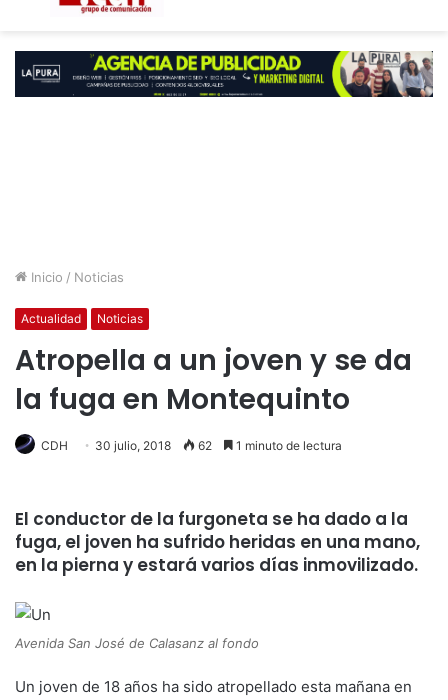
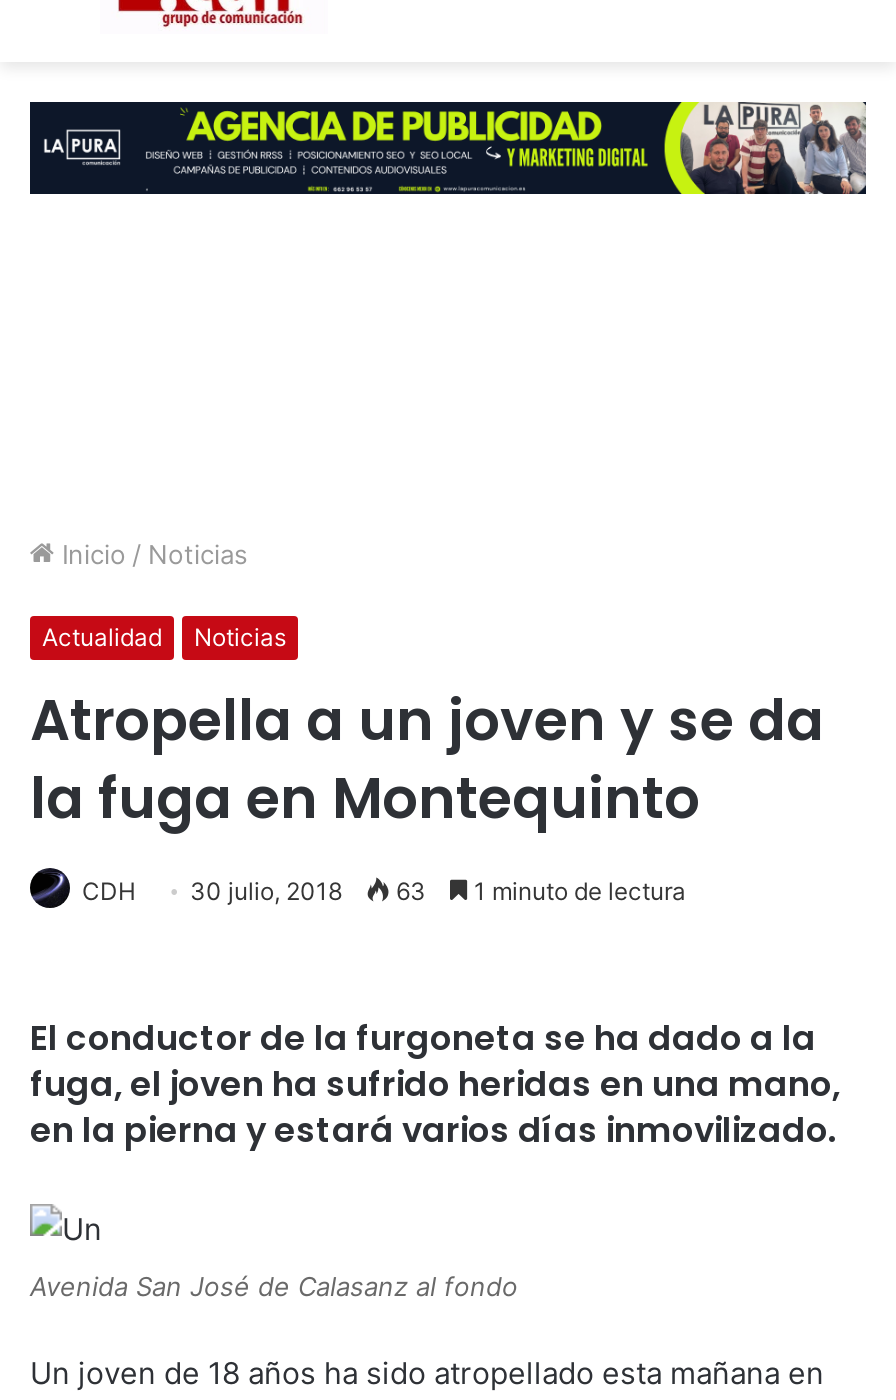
[41,438,342,453] CDH 30 julio, 2018 62 1 minuto de lectura -> [82,876,686,906] CDH 30 julio, 2018 63 1 minuto de lectura

